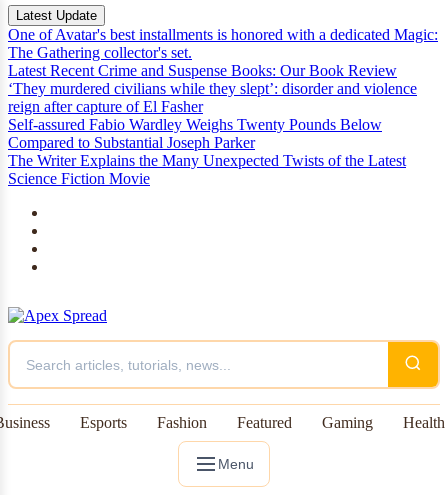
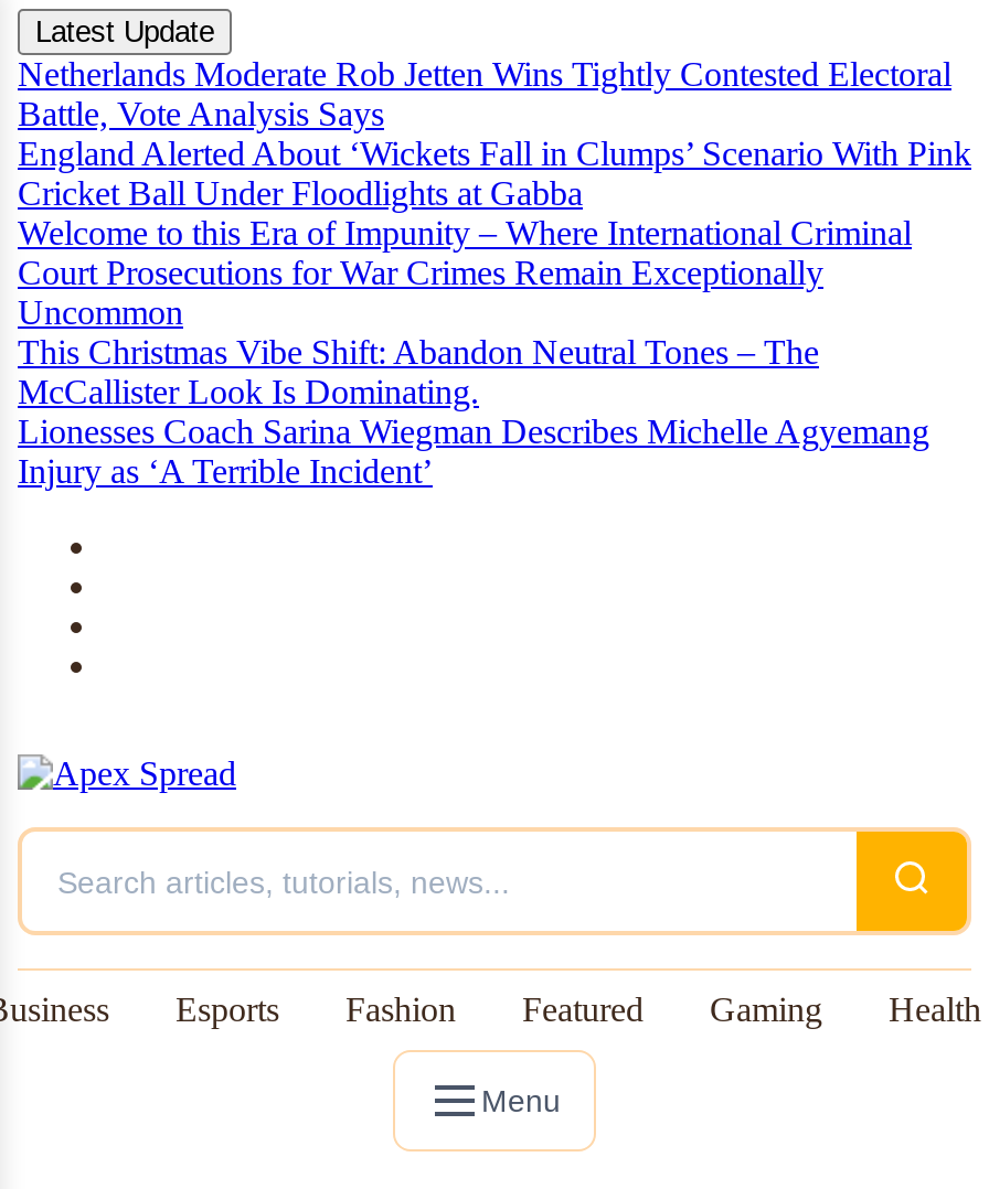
[8,26,438,187] One of Avatar's best installments is honored with a dedicated Magic: | The Gathering collector's set. | Latest Recent Crime and Suspense Books: Our Book Review | ‘They murdered civilians while they slept’: disorder and violence | reign after capture of El Fasher | Self-assured Fabio Wardley Weighs Twenty Pounds Below | Compared to Substantial Joseph Parker | The Writer Explains the Many Unexpected Twists of the Latest | Science Fiction Movie -> [18,55,971,490] Netherlands Moderate Rob Jetten Wins Tightly Contested Electoral | Battle, Vote Analysis Says | England Alerted About ‘Wickets Fall in Clumps’ Scenario With Pink | Cricket Ball Under Floodlights at Gabba | Welcome to this Era of Impunity – Where International Criminal | Court Prosecutions for War Crimes Remain Exceptionally | Uncommon | This Christmas Vibe Shift: Abandon Neutral Tones – The | McCallister Look Is Dominating. | Lionesses Coach Sarina Wiegman Describes Michelle Agyemang | Injury as ‘A Terrible Incident’

